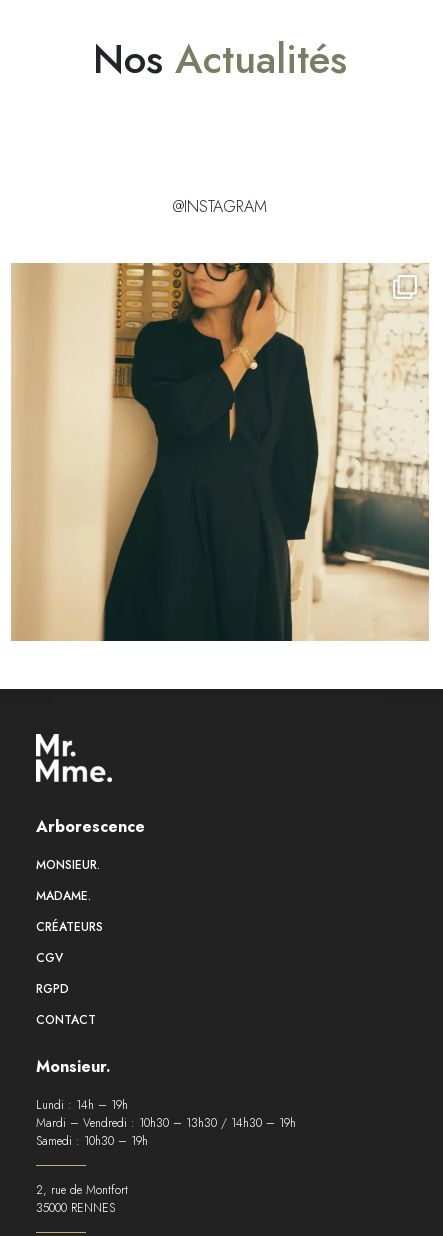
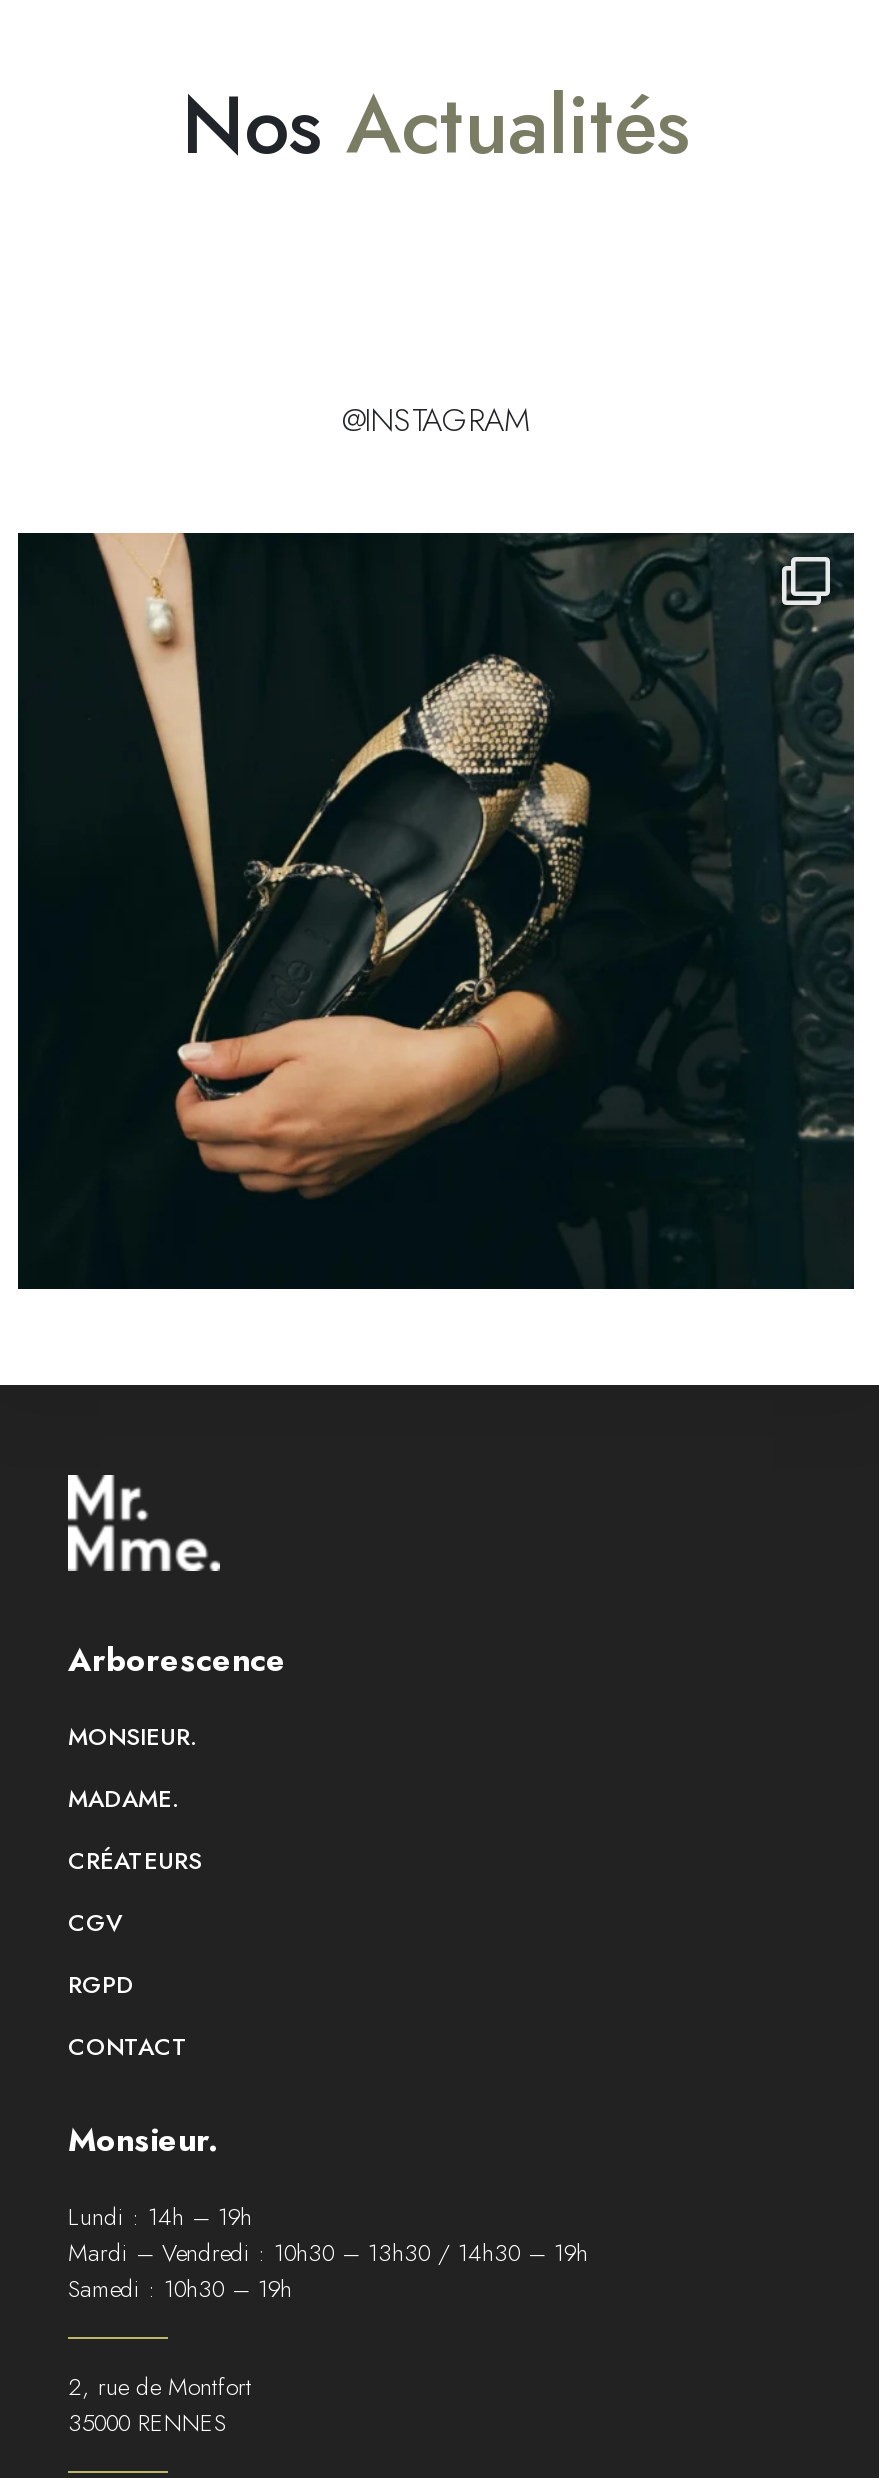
[11,262,430,642] [image] -> [16,531,856,1291] [image]

